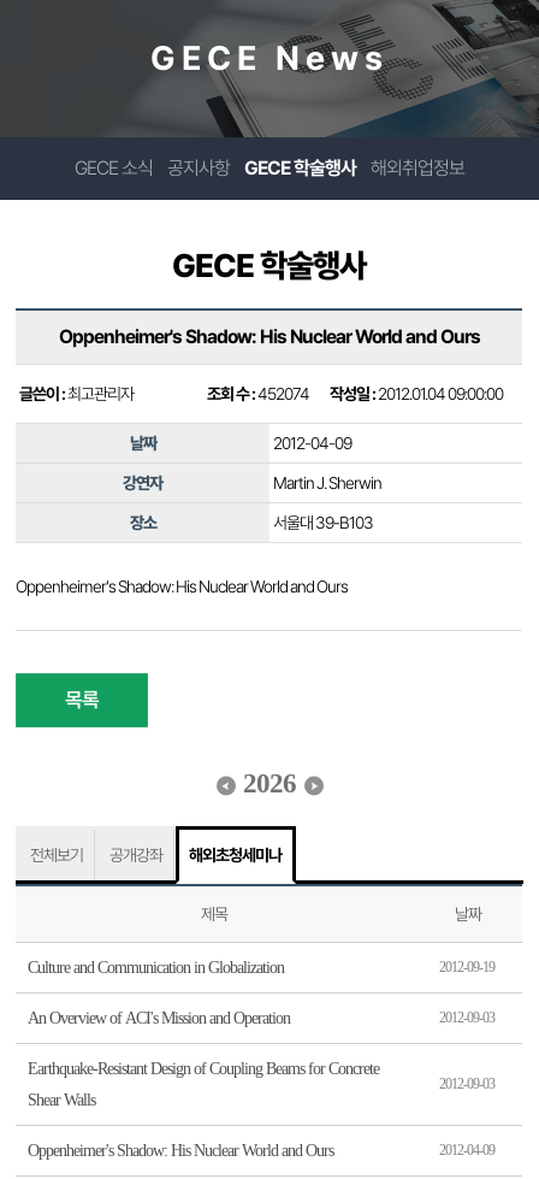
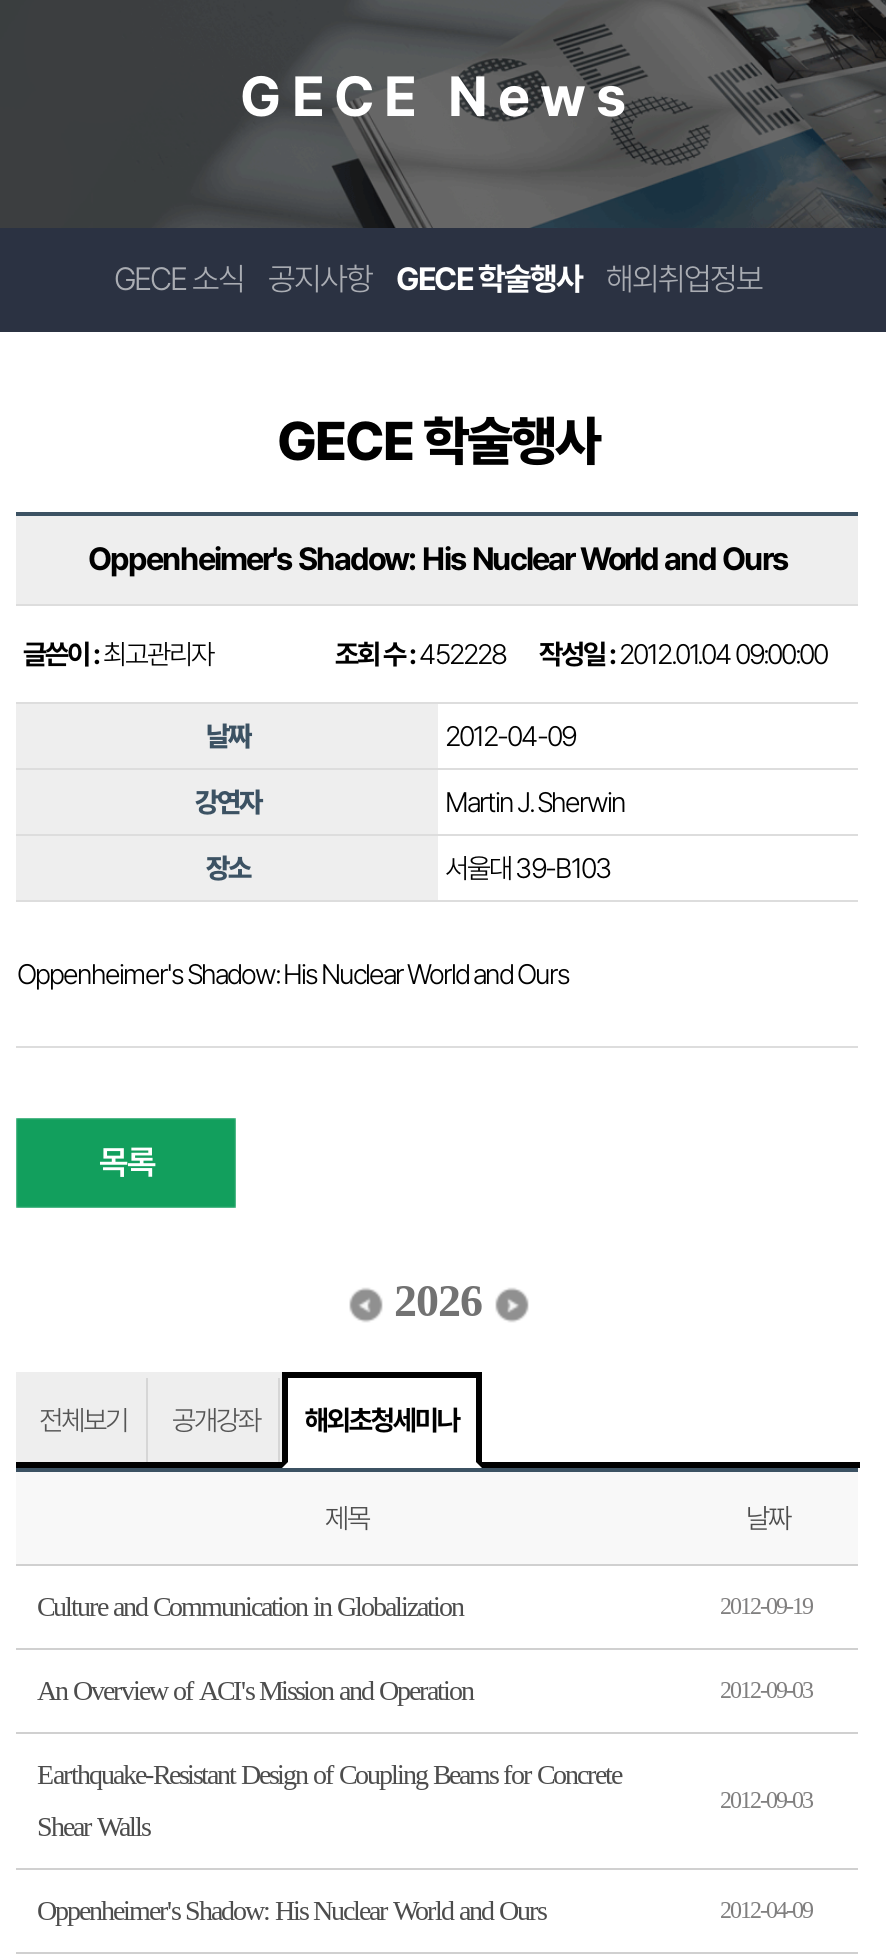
[207,384,503,403] 조회 수 :452074 작성일 : 2012.01.04 09:00:00 -> [335,638,827,670] 조회 수 :452228 작성일 : 2012.01.04 09:00:00

